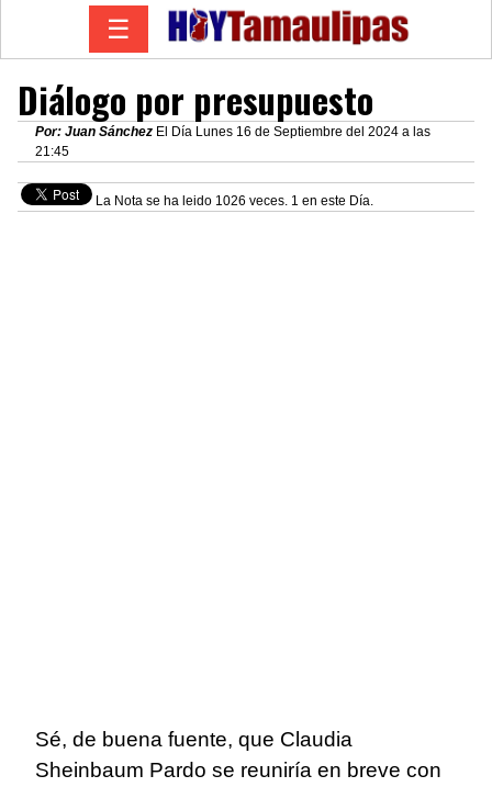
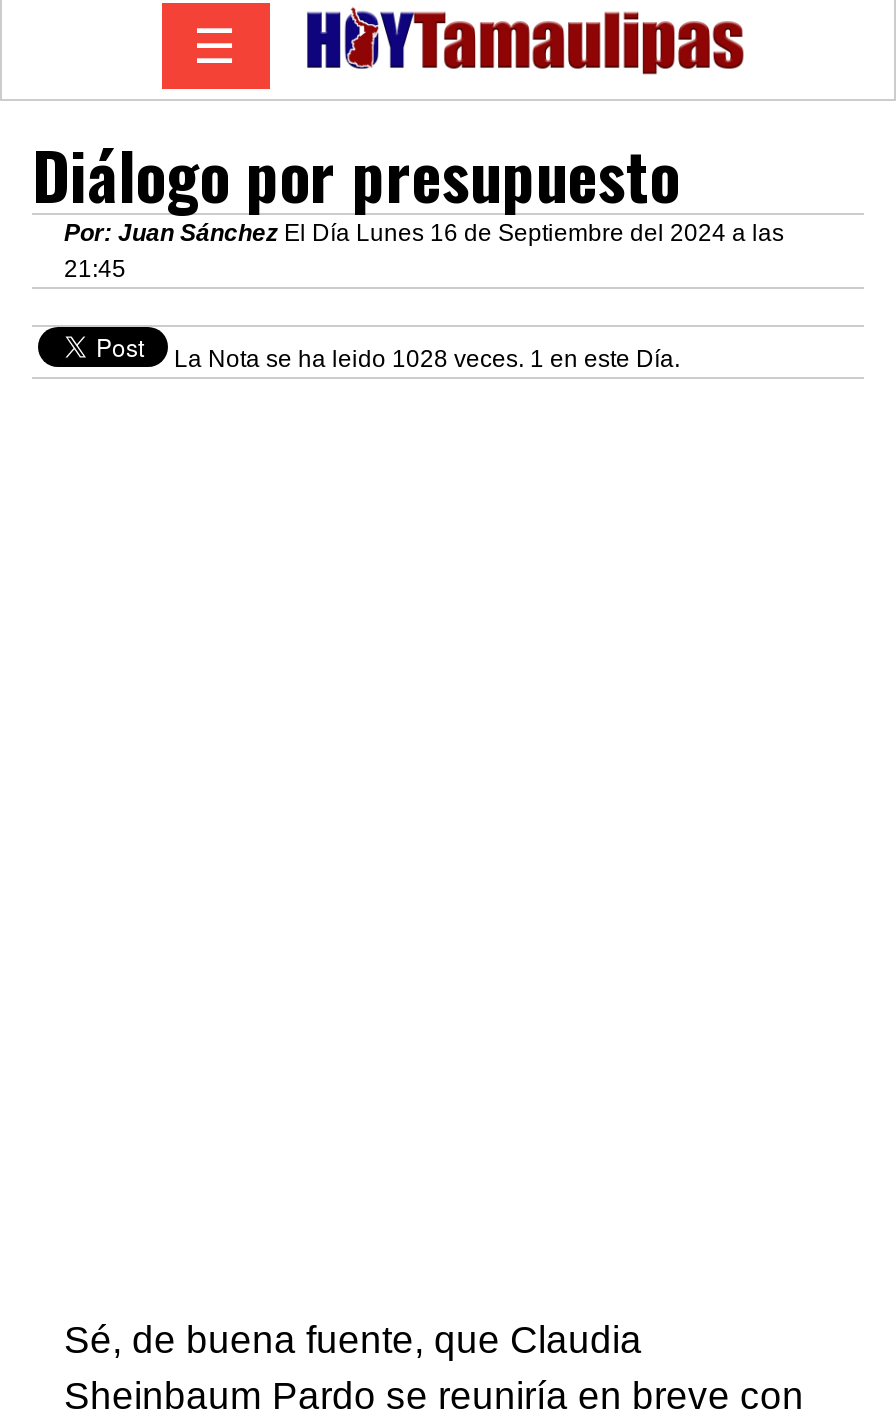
[92,193,373,209] La Nota se ha leido 1026 veces. 1 en este Día. -> [168,345,680,373] La Nota se ha leido 1028 veces. 1 en este Día.

